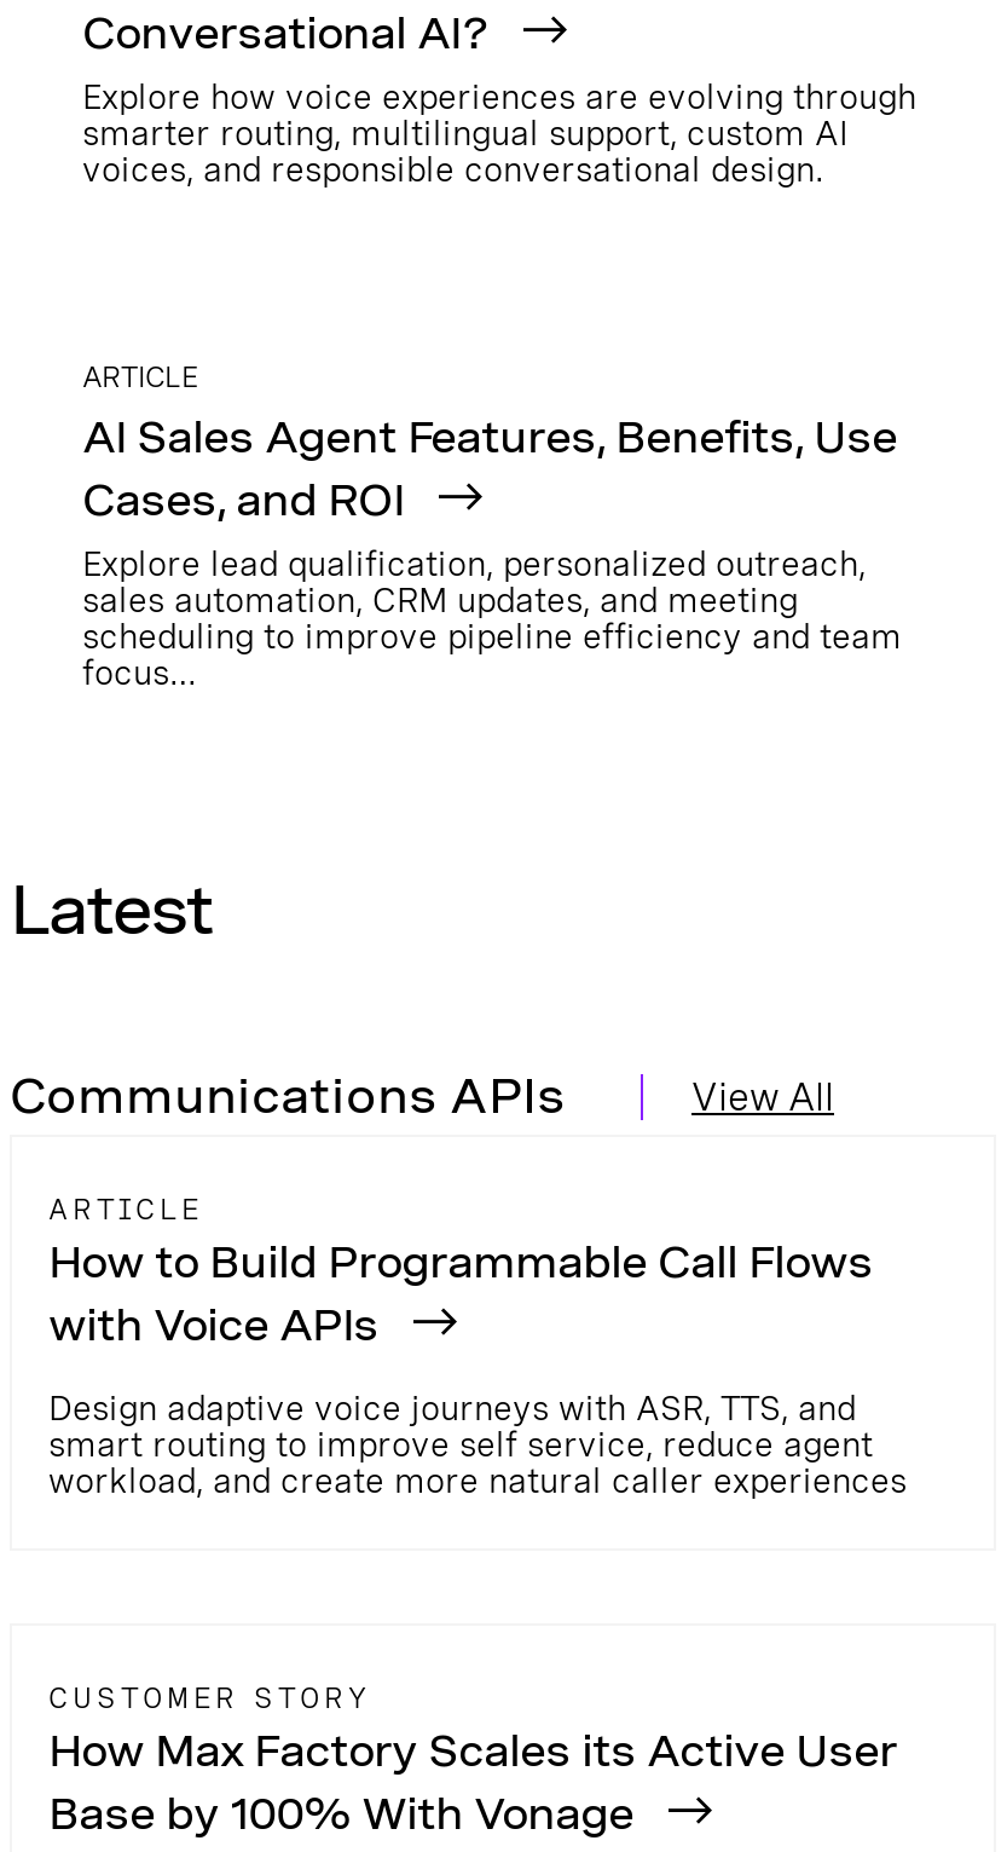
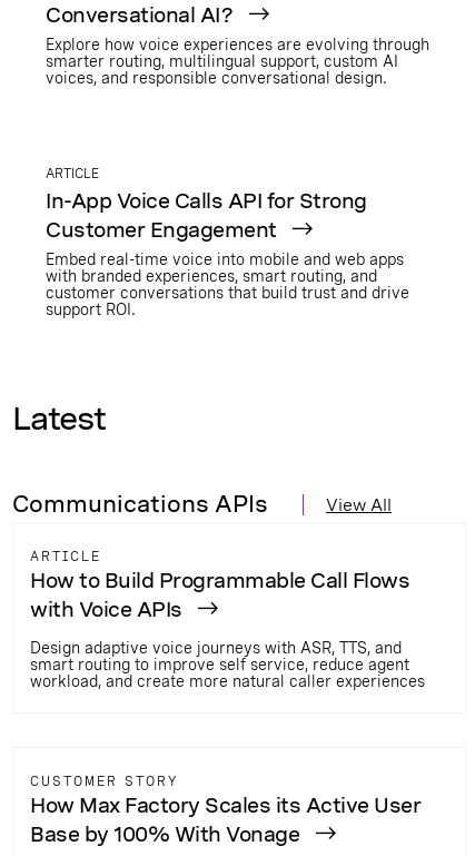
[82,411,902,692] AI Sales Agent Features, Benefits, Use | Cases, and ROI | Explore lead qualification, personalized outreach, | sales automation, CRM updates, and meeting | scheduling to improve pipeline efficiency and team | focus… -> [46,189,409,318] In-App Voice Calls API for Strong | Customer Engagement | Embed real-time voice into mobile and web apps | with branded experiences, smart routing, and | customer conversations that build trust and drive | support ROI.

